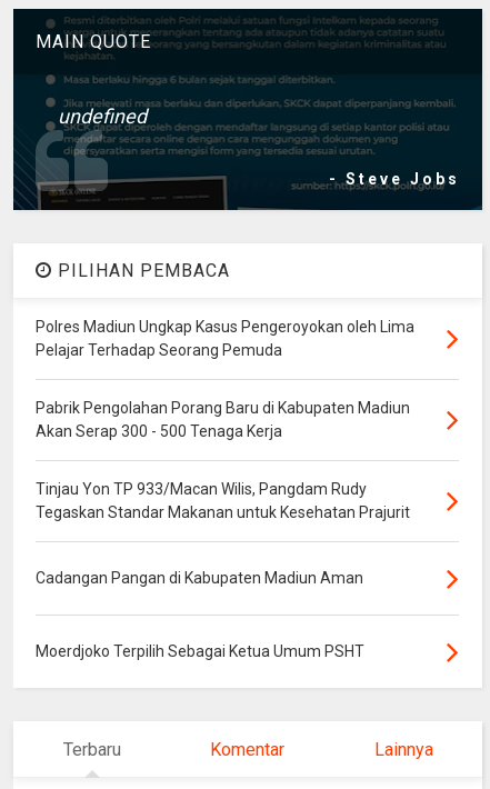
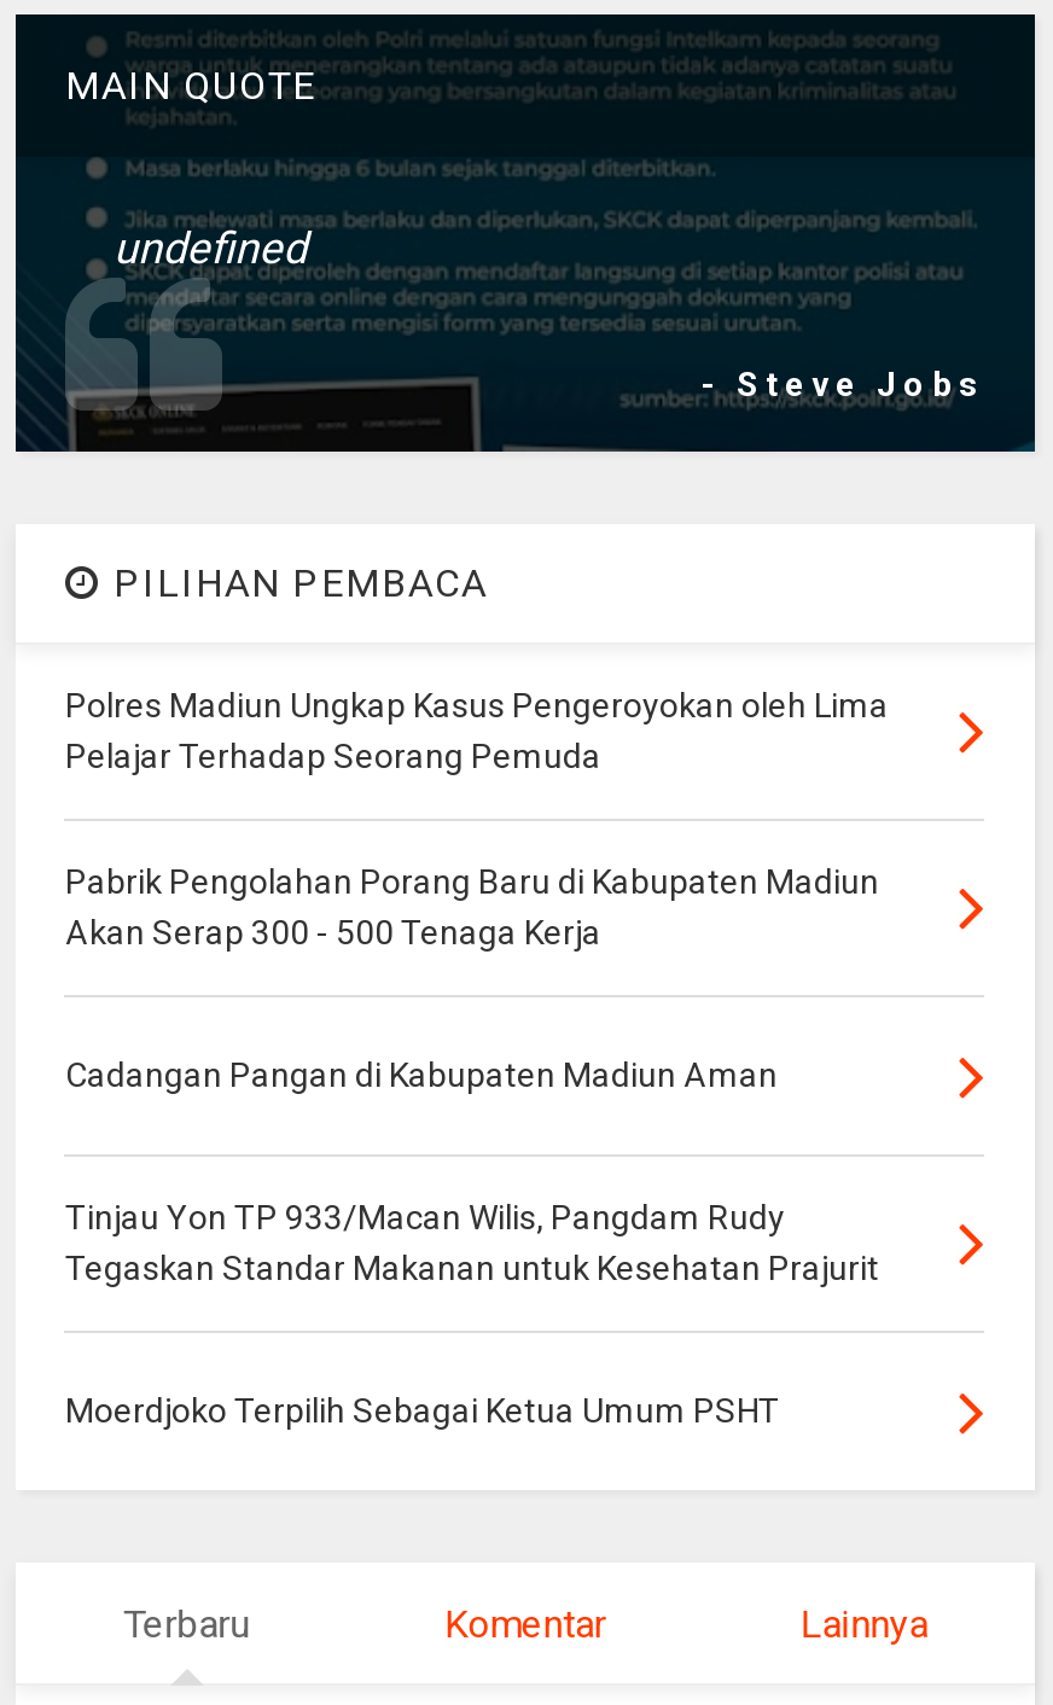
moved [36,480,410,521] -> [65,1198,879,1288]: Tinjau Yon TP 933/Macan Wilis, Pangdam Rudy | Tegaskan Standar Makanan untuk Kesehatan Prajurit
moved [36,569,364,587] -> [65,1056,777,1094]: Cadangan Pangan di Kabupaten Madiun Aman

